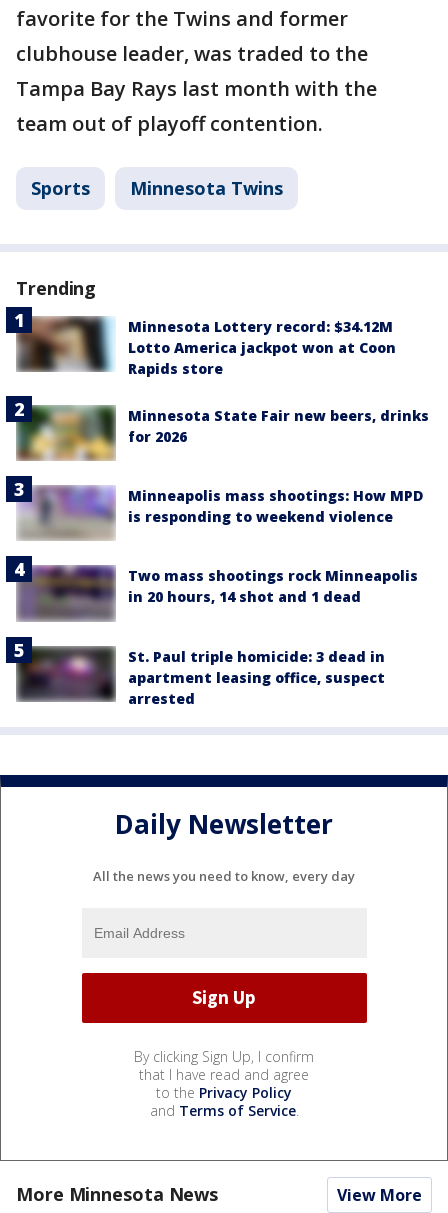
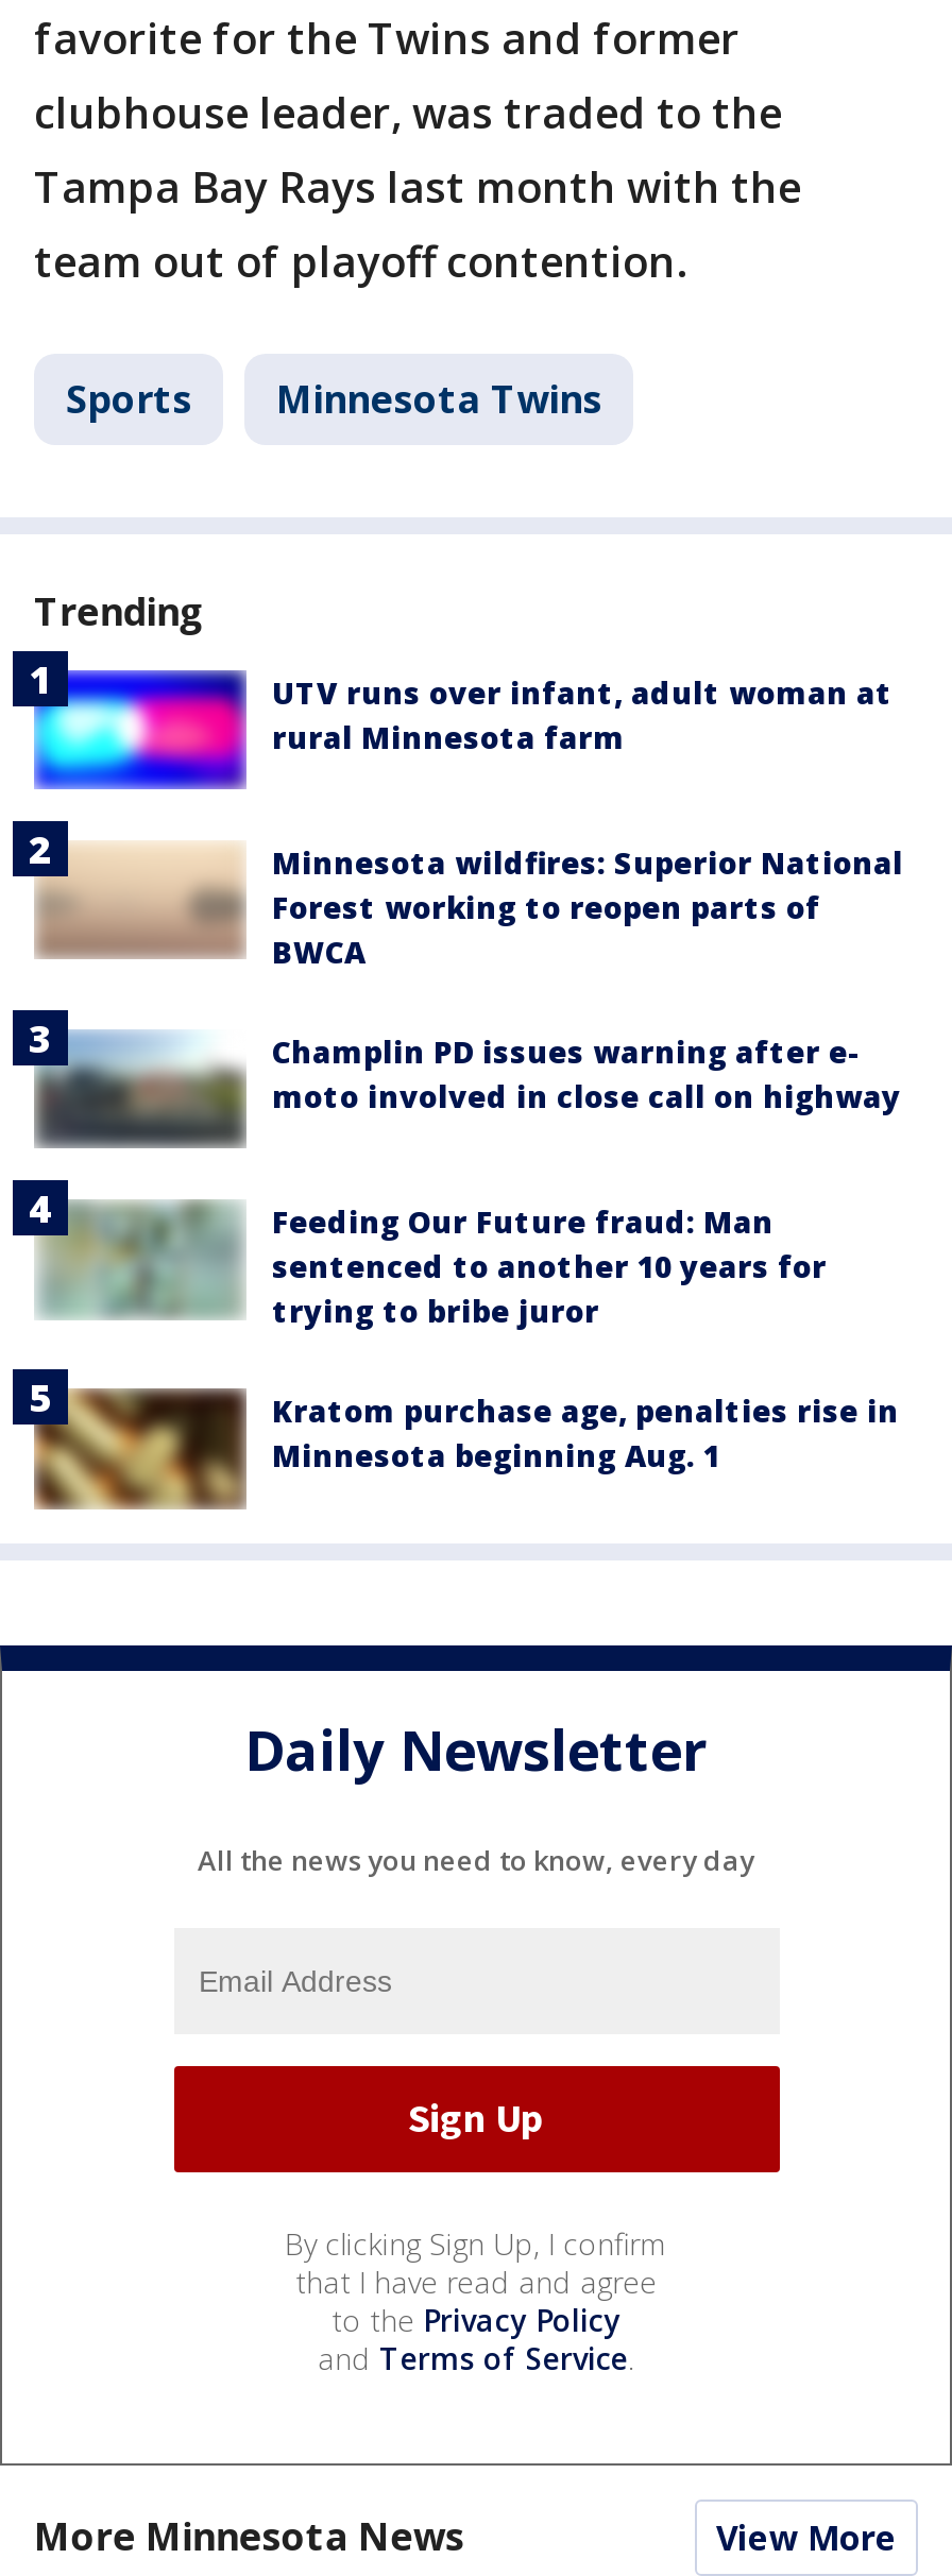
[15,315,396,378] [image] | Minnesota Lottery record: $34.12M | Lotto America jackpot won at Coon | Rapids store -> [32,668,892,791] [image] | UTV runs over infant, adult woman at | rural Minnesota farm
[5,387,429,462] [image] | Minnesota State Fair new beers, drinks | for 2026 -> [11,819,903,978] [image] | Minnesota wildfires: Superior National | Forest working to reopen parts of | BWCA
[17,485,423,539] [image] | Minneapolis mass shootings: How MPD | is responding to weekend violence -> [34,1025,901,1146] [image] | Champlin PD issues warning after e- | moto involved in close call on highway
[16,565,418,622] [image] | Two mass shootings rock Minneapolis | in 20 hours, 14 shot and 1 dead -> [36,1195,827,1332] [image] | Feeding Our Future fraud: Man | sentenced to another 10 years for | trying to bribe juror
[5,636,385,711] [image] | St. Paul triple homicide: 3 dead in | apartment leasing office, suspect | arrested -> [11,1352,899,1512] [image] | Kratom purchase age, penalties rise in | Minnesota beginning Aug. 1

